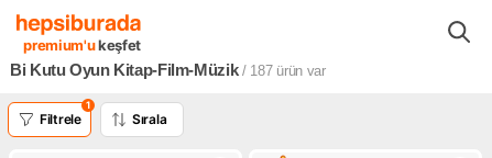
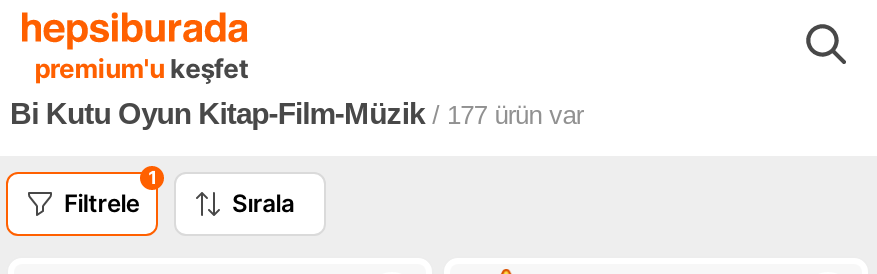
[10,60,325,79] Bi Kutu Oyun Kitap-Film-Müzik / 187 ürün var -> [10,96,583,130] Bi Kutu Oyun Kitap-Film-Müzik / 177 ürün var

